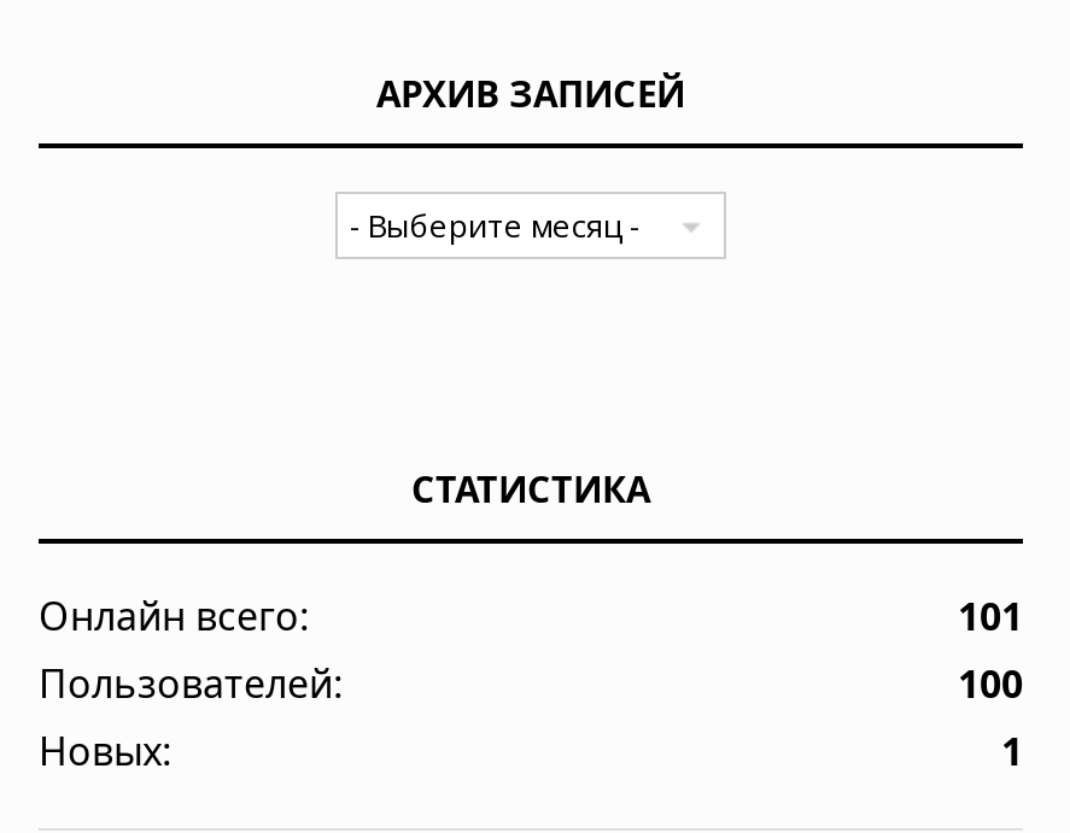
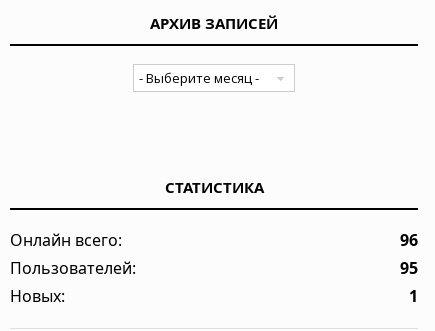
[958,591,1023,644] 101 -> [400,229,418,251] 96
[958,658,1023,711] 100 -> [400,257,418,279] 95

